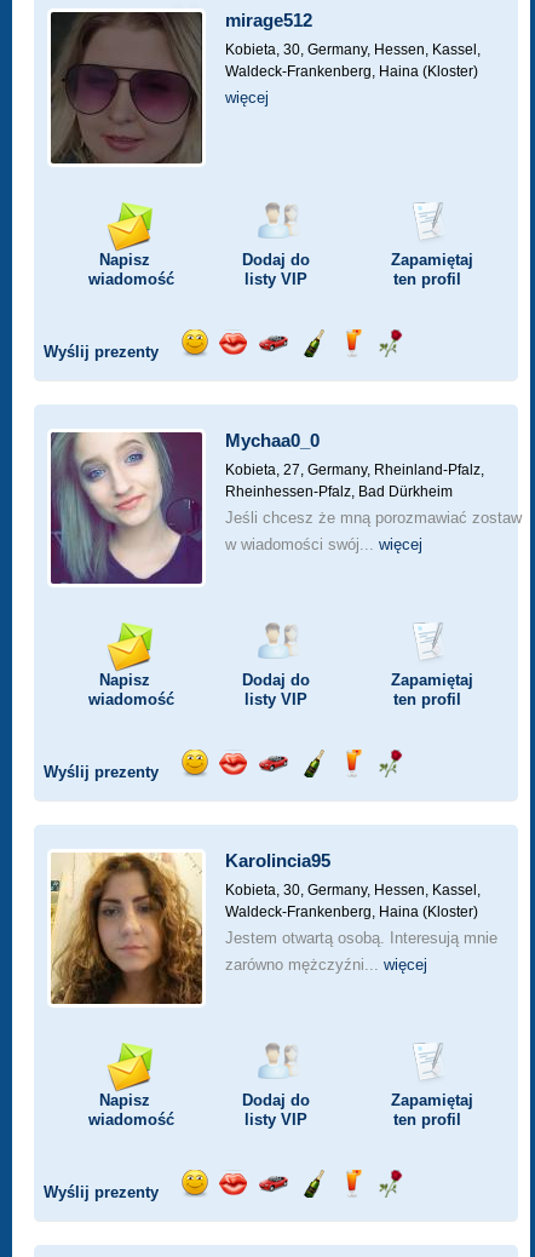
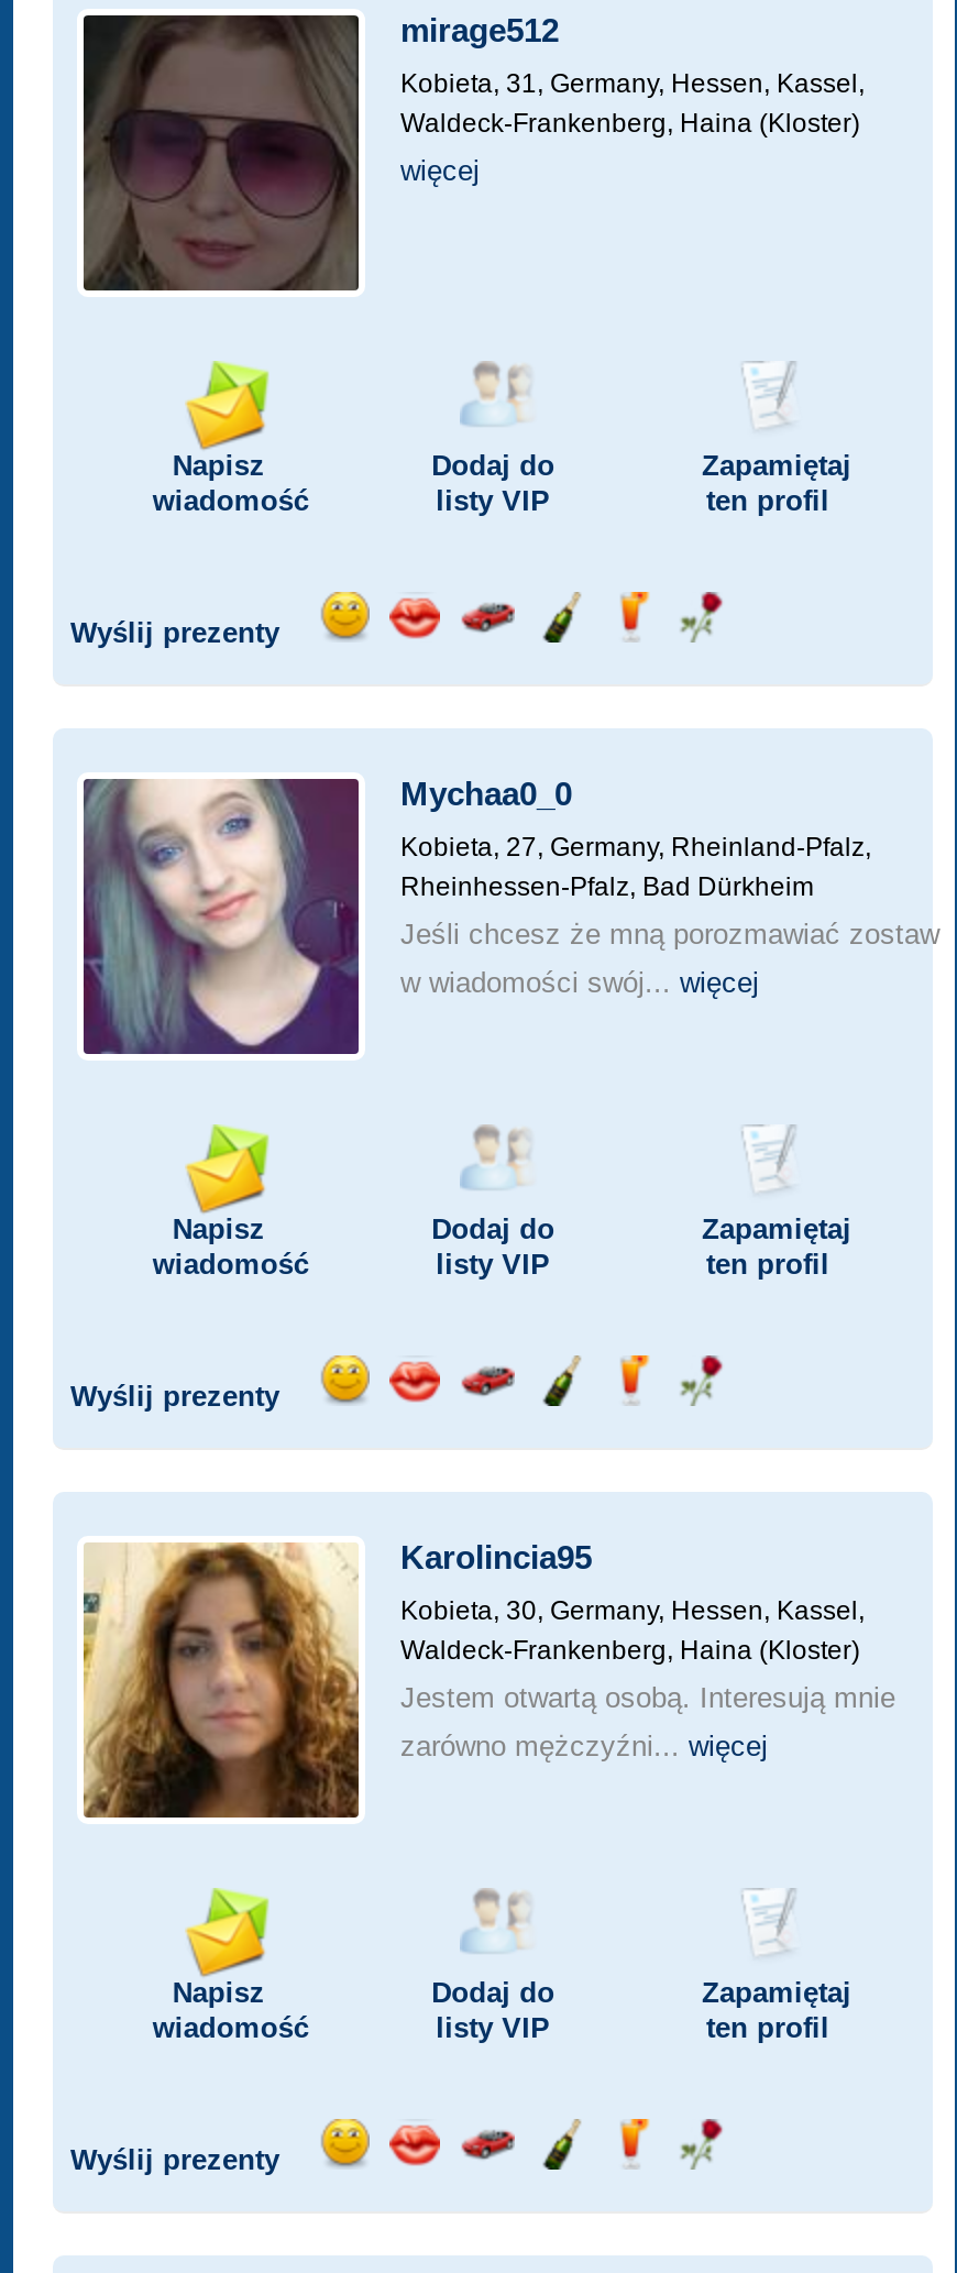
[225,41,481,58] Kobieta, 30, Germany, Hessen, Kassel, -> [400,68,865,99] Kobieta, 31, Germany, Hessen, Kassel,

